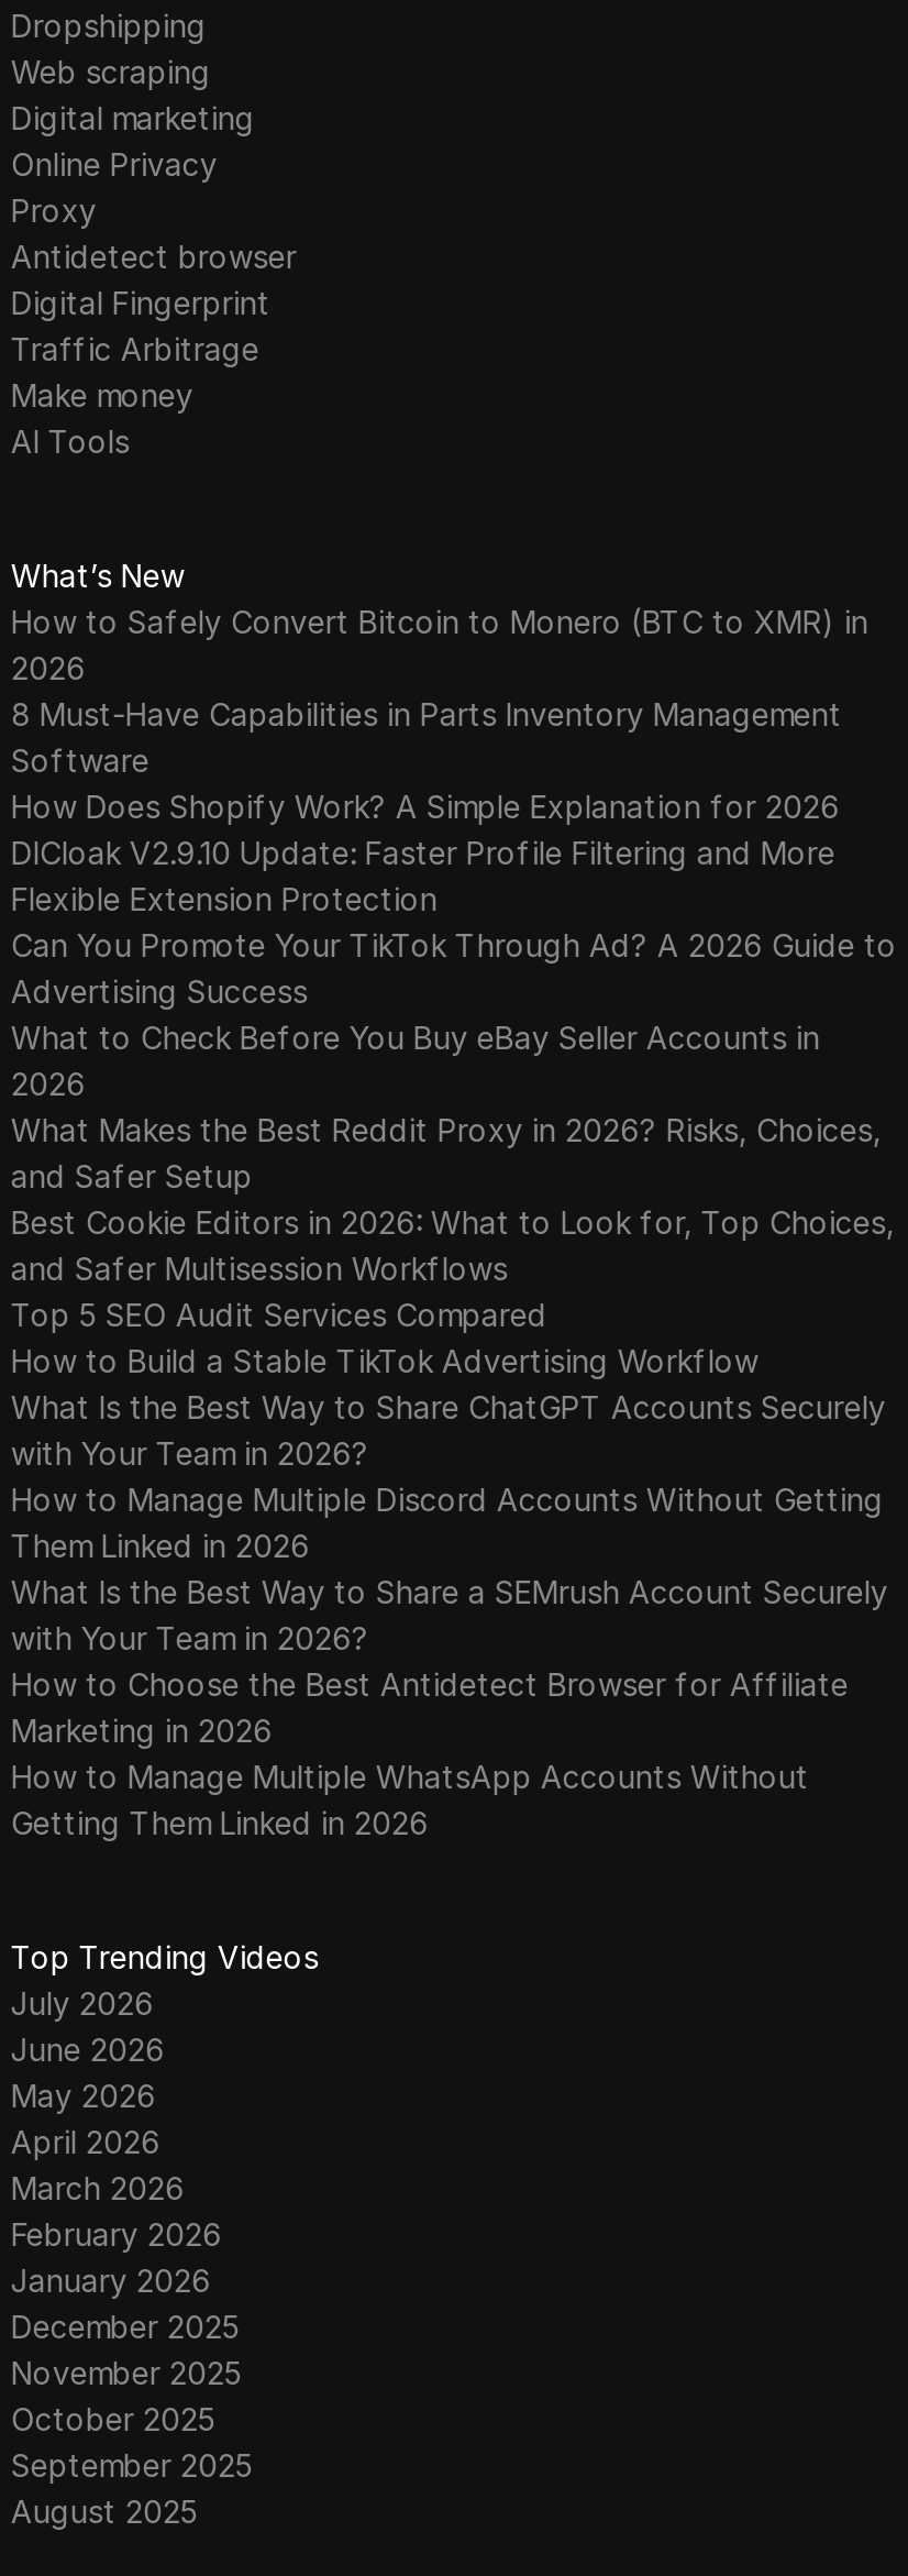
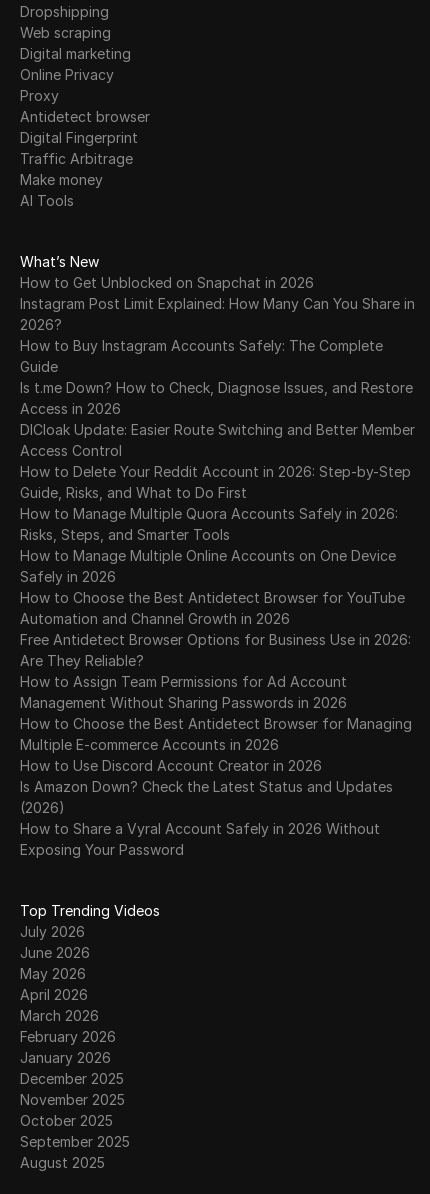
[11,604,897,1842] How to Safely Convert Bitcoin to Monero (BTC to XMR) in | 2026 | 8 Must-Have Capabilities in Parts Inventory Management | Software | How Does Shopify Work? A Simple Explanation for 2026 | DICloak V2.9.10 Update: Faster Profile Filtering and More | Flexible Extension Protection | Can You Promote Your TikTok Through Ad? A 2026 Guide to | Advertising Success | What to Check Before You Buy eBay Seller Accounts in | 2026 | What Makes the Best Reddit Proxy in 2026? Risks, Choices, | and Safer Setup | Best Cookie Editors in 2026: What to Look for, Top Choices, | and Safer Multisession Workflows | Top 5 SEO Audit Services Compared | How to Build a Stable TikTok Advertising Workflow | What Is the Best Way to Share ChatGPT Accounts Securely | with Your Team in 2026? | How to Manage Multiple Discord Accounts Without Getting | Them Linked in 2026 | What Is the Best Way to Share a SEMrush Account Securely | with Your Team in 2026? | How to Choose the Best Antidetect Browser for Affiliate | Marketing in 2026 | How to Manage Multiple WhatsApp Accounts Without | Getting Them Linked in 2026 -> [20,274,415,858] How to Get Unblocked on Snapchat in 2026 | Instagram Post Limit Explained: How Many Can You Share in | 2026? | How to Buy Instagram Accounts Safely: The Complete | Guide | Is t.me Down? How to Check, Diagnose Issues, and Restore | Access in 2026 | DICloak Update: Easier Route Switching and Better Member | Access Control | How to Delete Your Reddit Account in 2026: Step-by-Step | Guide, Risks, and What to Do First | How to Manage Multiple Quora Accounts Safely in 2026: | Risks, Steps, and Smarter Tools | How to Manage Multiple Online Accounts on One Device | Safely in 2026 | How to Choose the Best Antidetect Browser for YouTube | Automation and Channel Growth in 2026 | Free Antidetect Browser Options for Business Use in 2026: | Are They Reliable? | How to Assign Team Permissions for Ad Account | Management Without Sharing Passwords in 2026 | How to Choose the Best Antidetect Browser for Managing | Multiple E-commerce Accounts in 2026 | How to Use Discord Account Creator in 2026 | Is Amazon Down? Check the Latest Status and Updates | (2026) | How to Share a Vyral Account Safely in 2026 Without | Exposing Your Password

